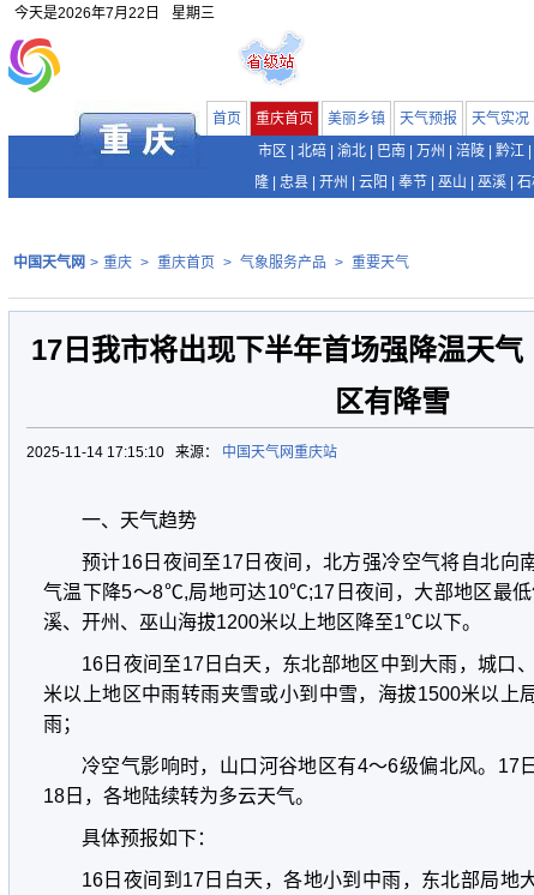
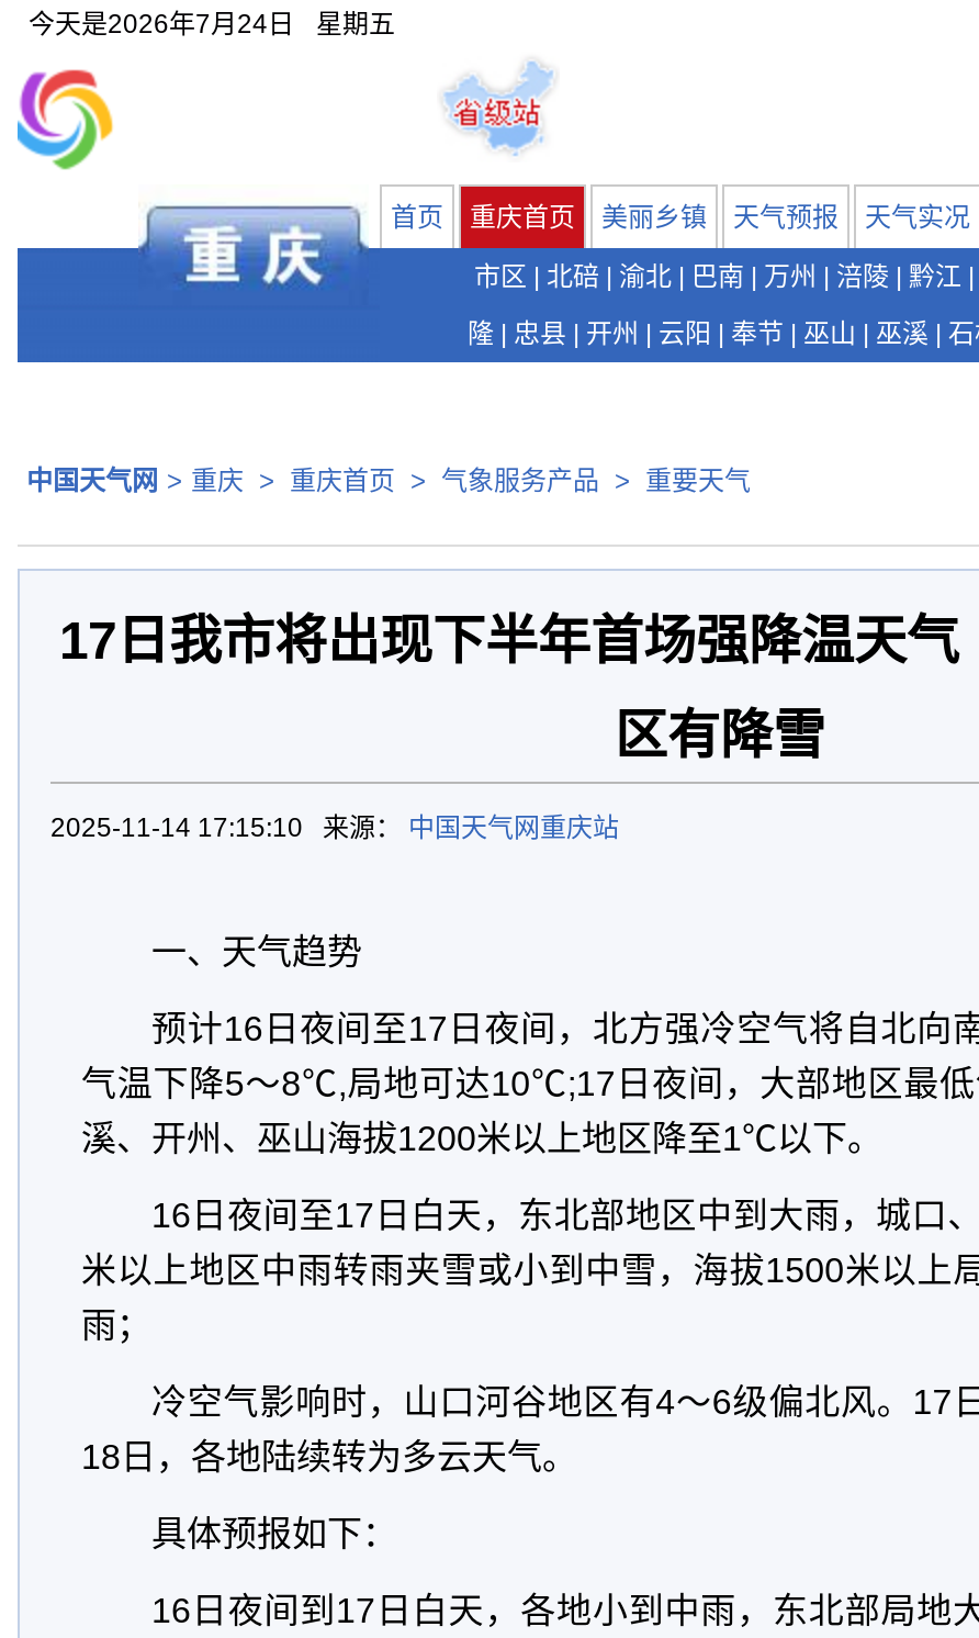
[14,5,160,22] 今天是2026年7月22日 -> [29,9,294,40] 今天是2026年7月24日
[172,5,215,22] 星期三 -> [316,9,395,40] 星期五

